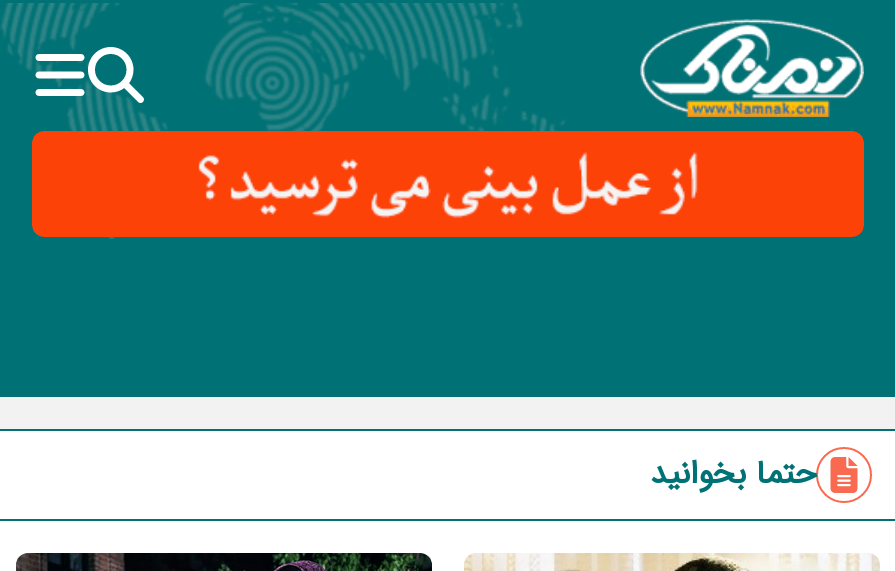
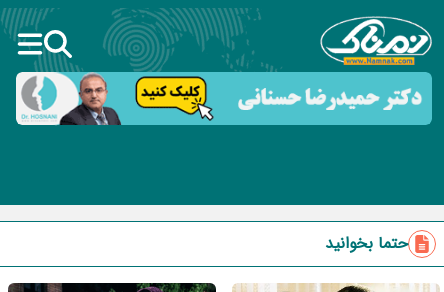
[30,129,866,239] [image] -> [15,71,433,126] [image]

